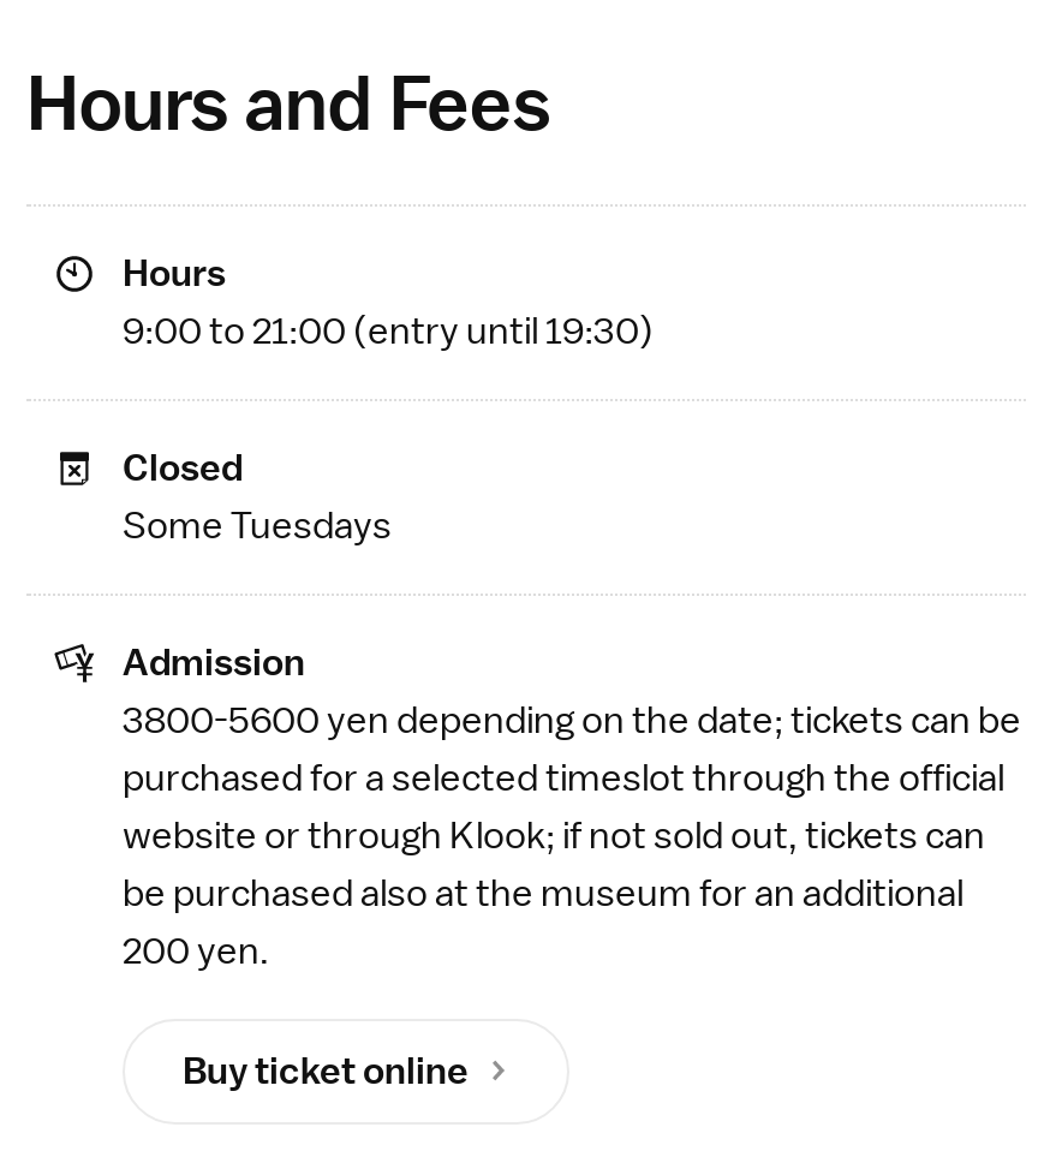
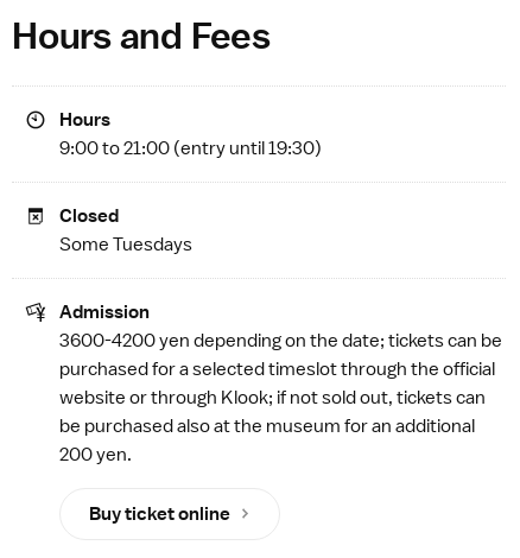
[123,696,1021,744] 3800-5600 yen depending on the date; tickets can be -> [59,329,502,352] 3600-4200 yen depending on the date; tickets can be

